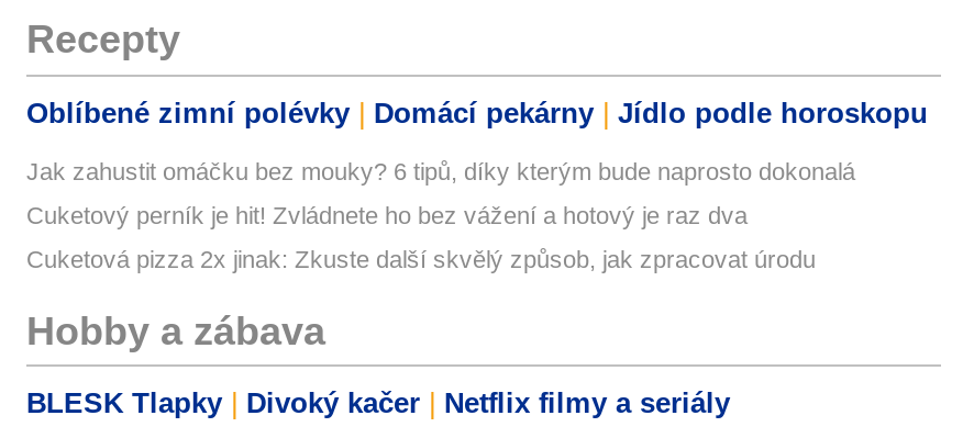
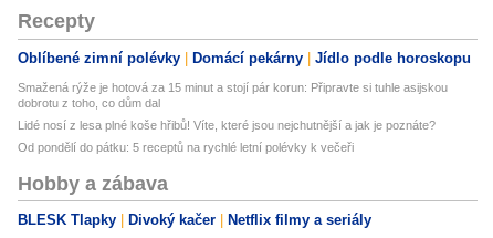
[26,157,855,184] Jak zahustit omáčku bez mouky? 6 tipů, díky kterým bude naprosto dokonalá -> [18,80,448,109] Smažená rýže je hotová za 15 minut a stojí pár korun: Připravte si tuhle asijskou | dobrotu z toho, co dům dal
[26,201,748,227] Cuketový perník je hit! Zvládnete ho bez vážení a hotový je raz dva -> [18,118,436,131] Lidé nosí z lesa plné koše hřibů! Víte, které jsou nejchutnější a jak je poznáte?
[26,245,816,271] Cuketová pizza 2x jinak: Zkuste další skvělý způsob, jak zpracovat úrodu -> [18,140,354,153] Od pondělí do pátku: 5 receptů na rychlé letní polévky k večeři

